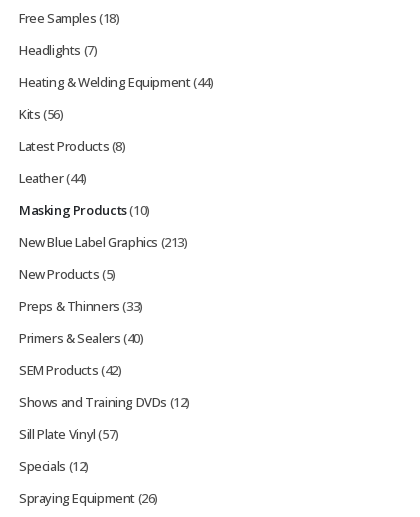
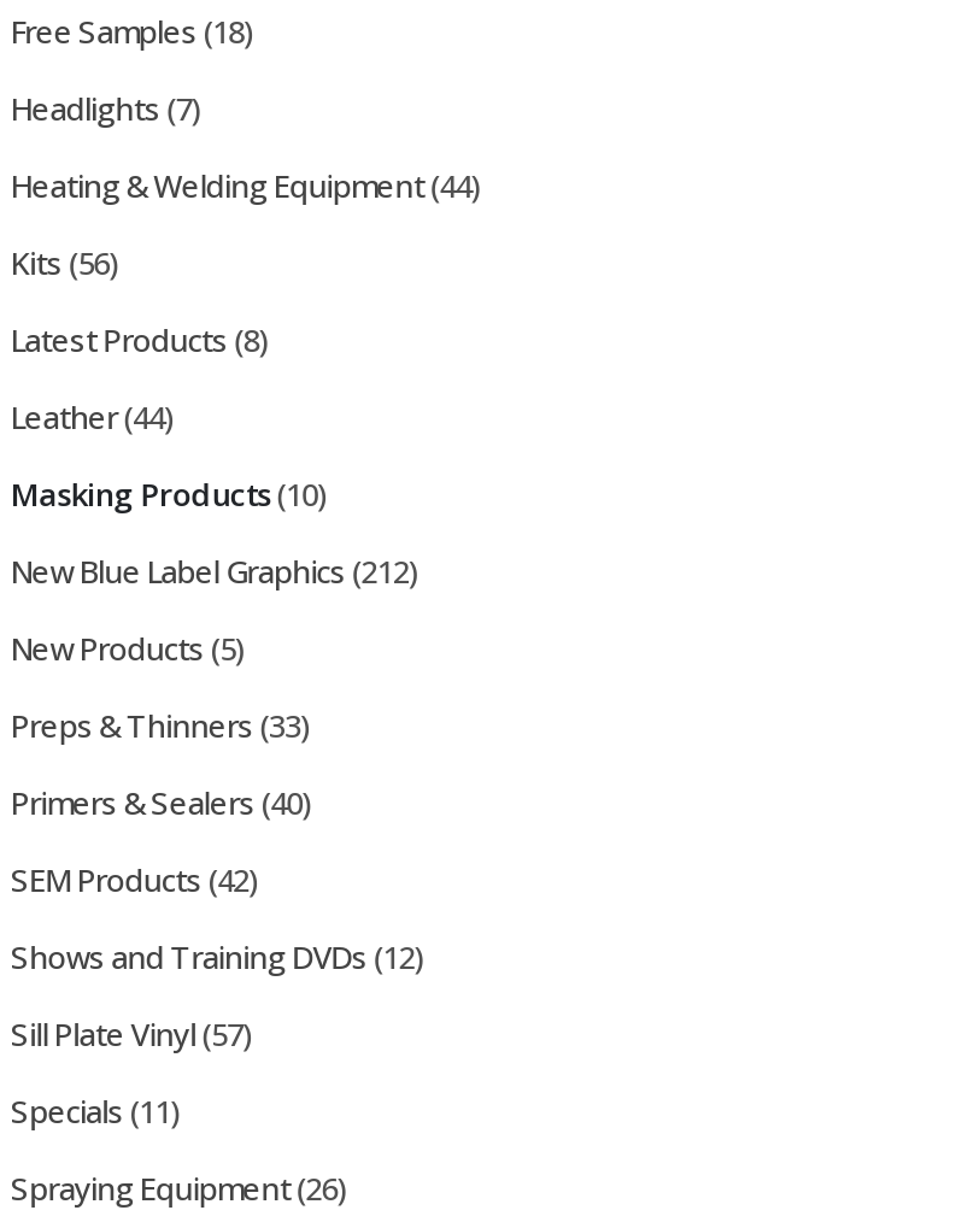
[19,233,188,251] New Blue Label Graphics (213) -> [11,551,418,594] New Blue Label Graphics (212)
[19,457,89,475] Specials (12) -> [11,1091,180,1134] Specials (11)

